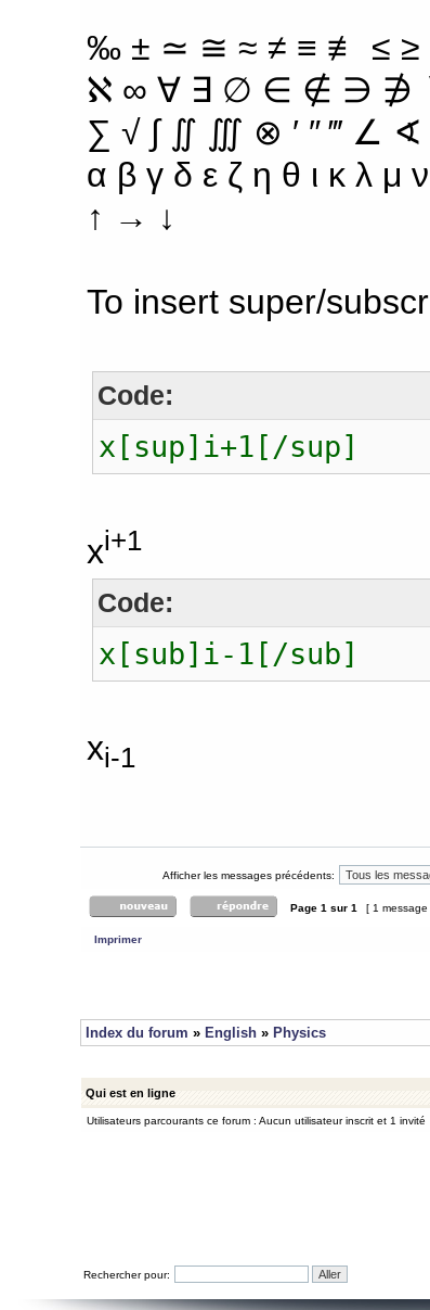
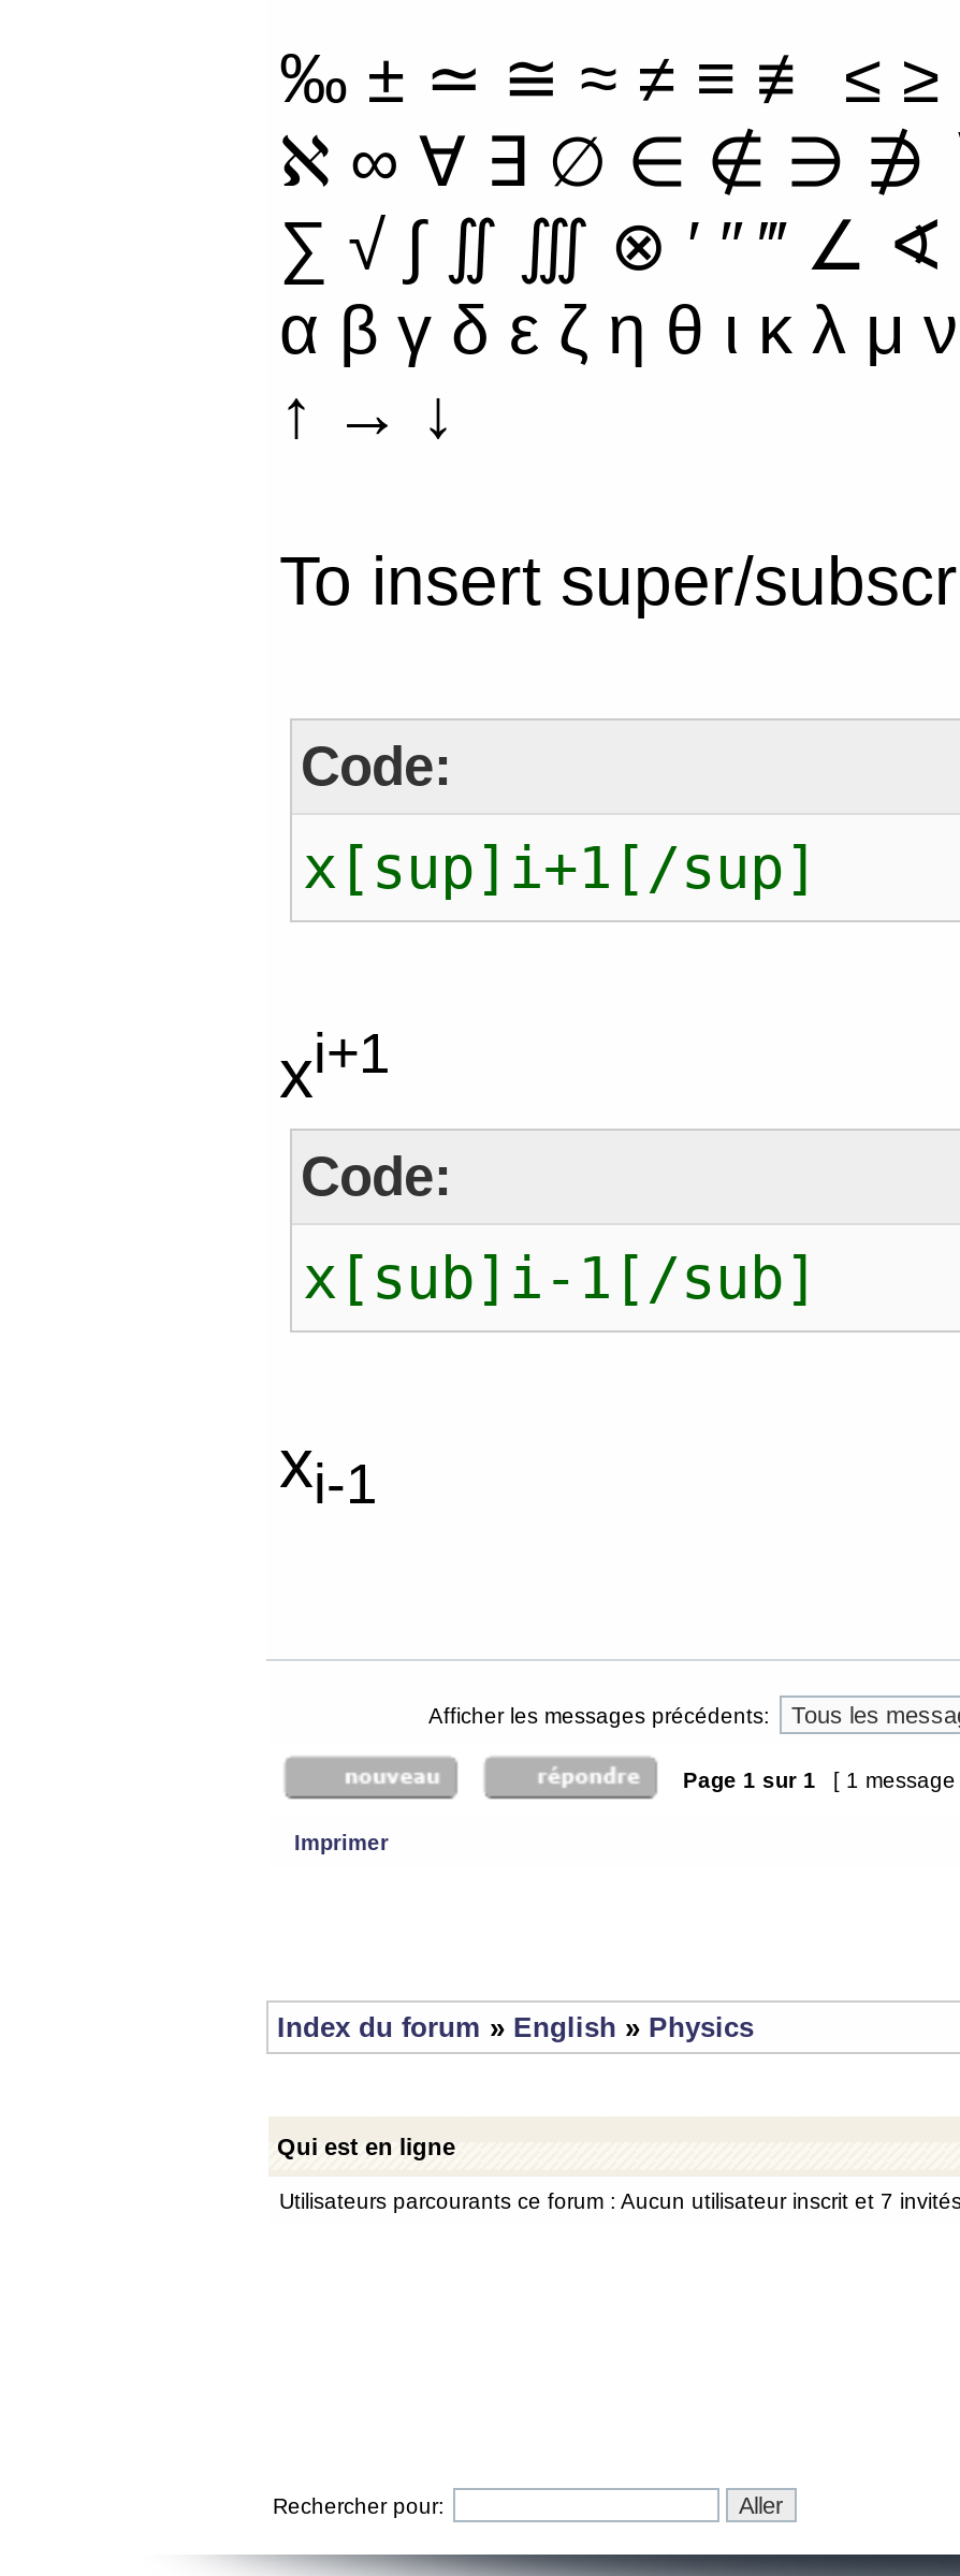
[87,1115,426,1126] Utilisateurs parcourants ce forum : Aucun utilisateur inscrit et 1 invité -> [279,2189,960,2213] Utilisateurs parcourants ce forum : Aucun utilisateur inscrit et 7 invités

